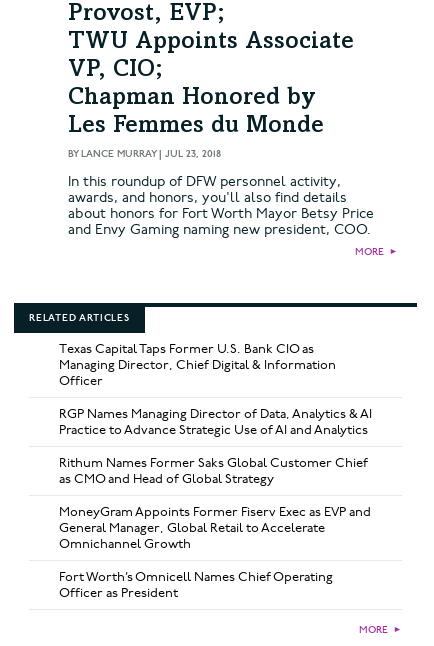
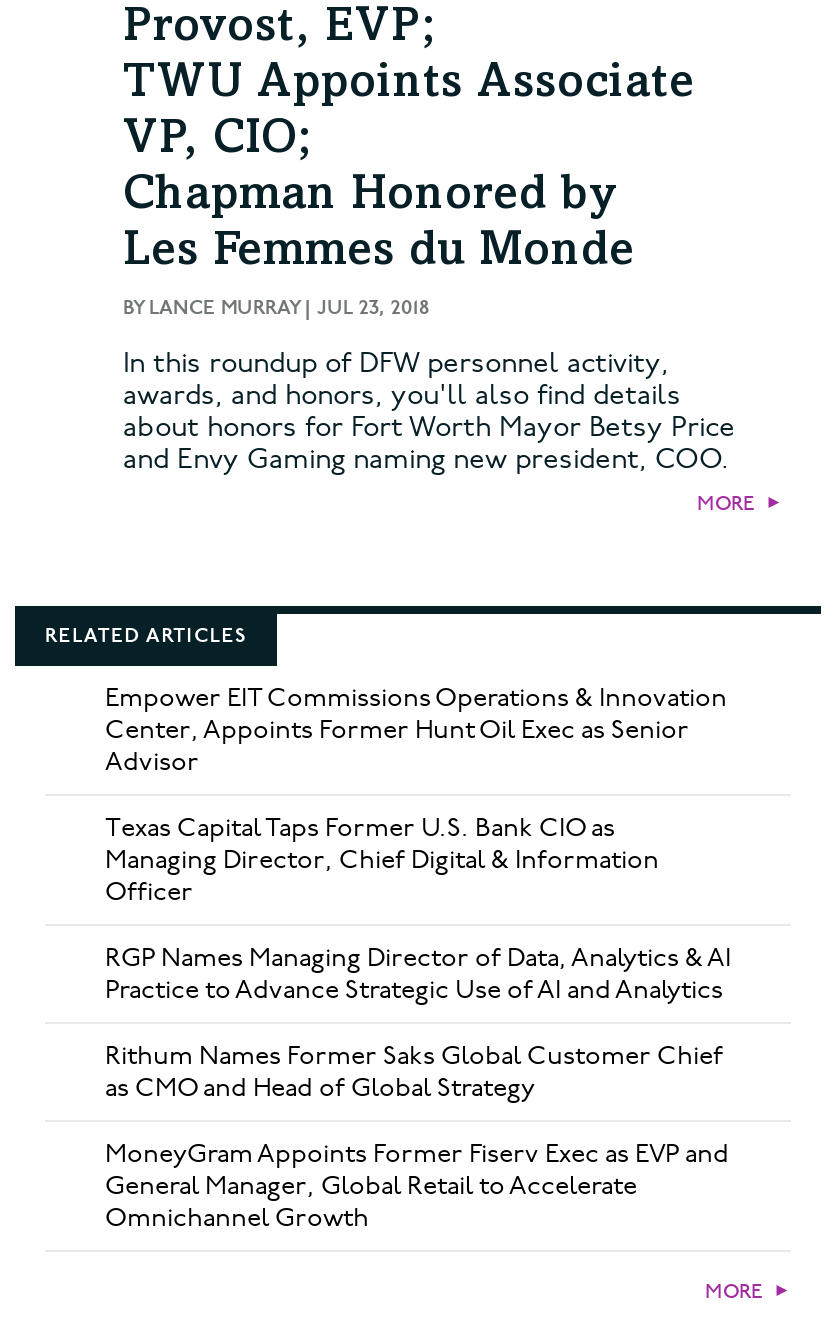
none -> [105,681,727,777] Empower EIT Commissions Operations & Innovation | Center, Appoints Former Hunt Oil Exec as Senior | Advisor
moved [59,341,372,552] -> [105,811,731,1233]: Texas Capital Taps Former U.S. Bank CIO as | Managing Director, Chief Digital & Information | Officer | ... | General Manager, Global Retail to Accelerate | Omnichannel Growth
[59,569,333,601] Fort Worth’s Omnicell Names Chief Operating | Officer as President -> none

